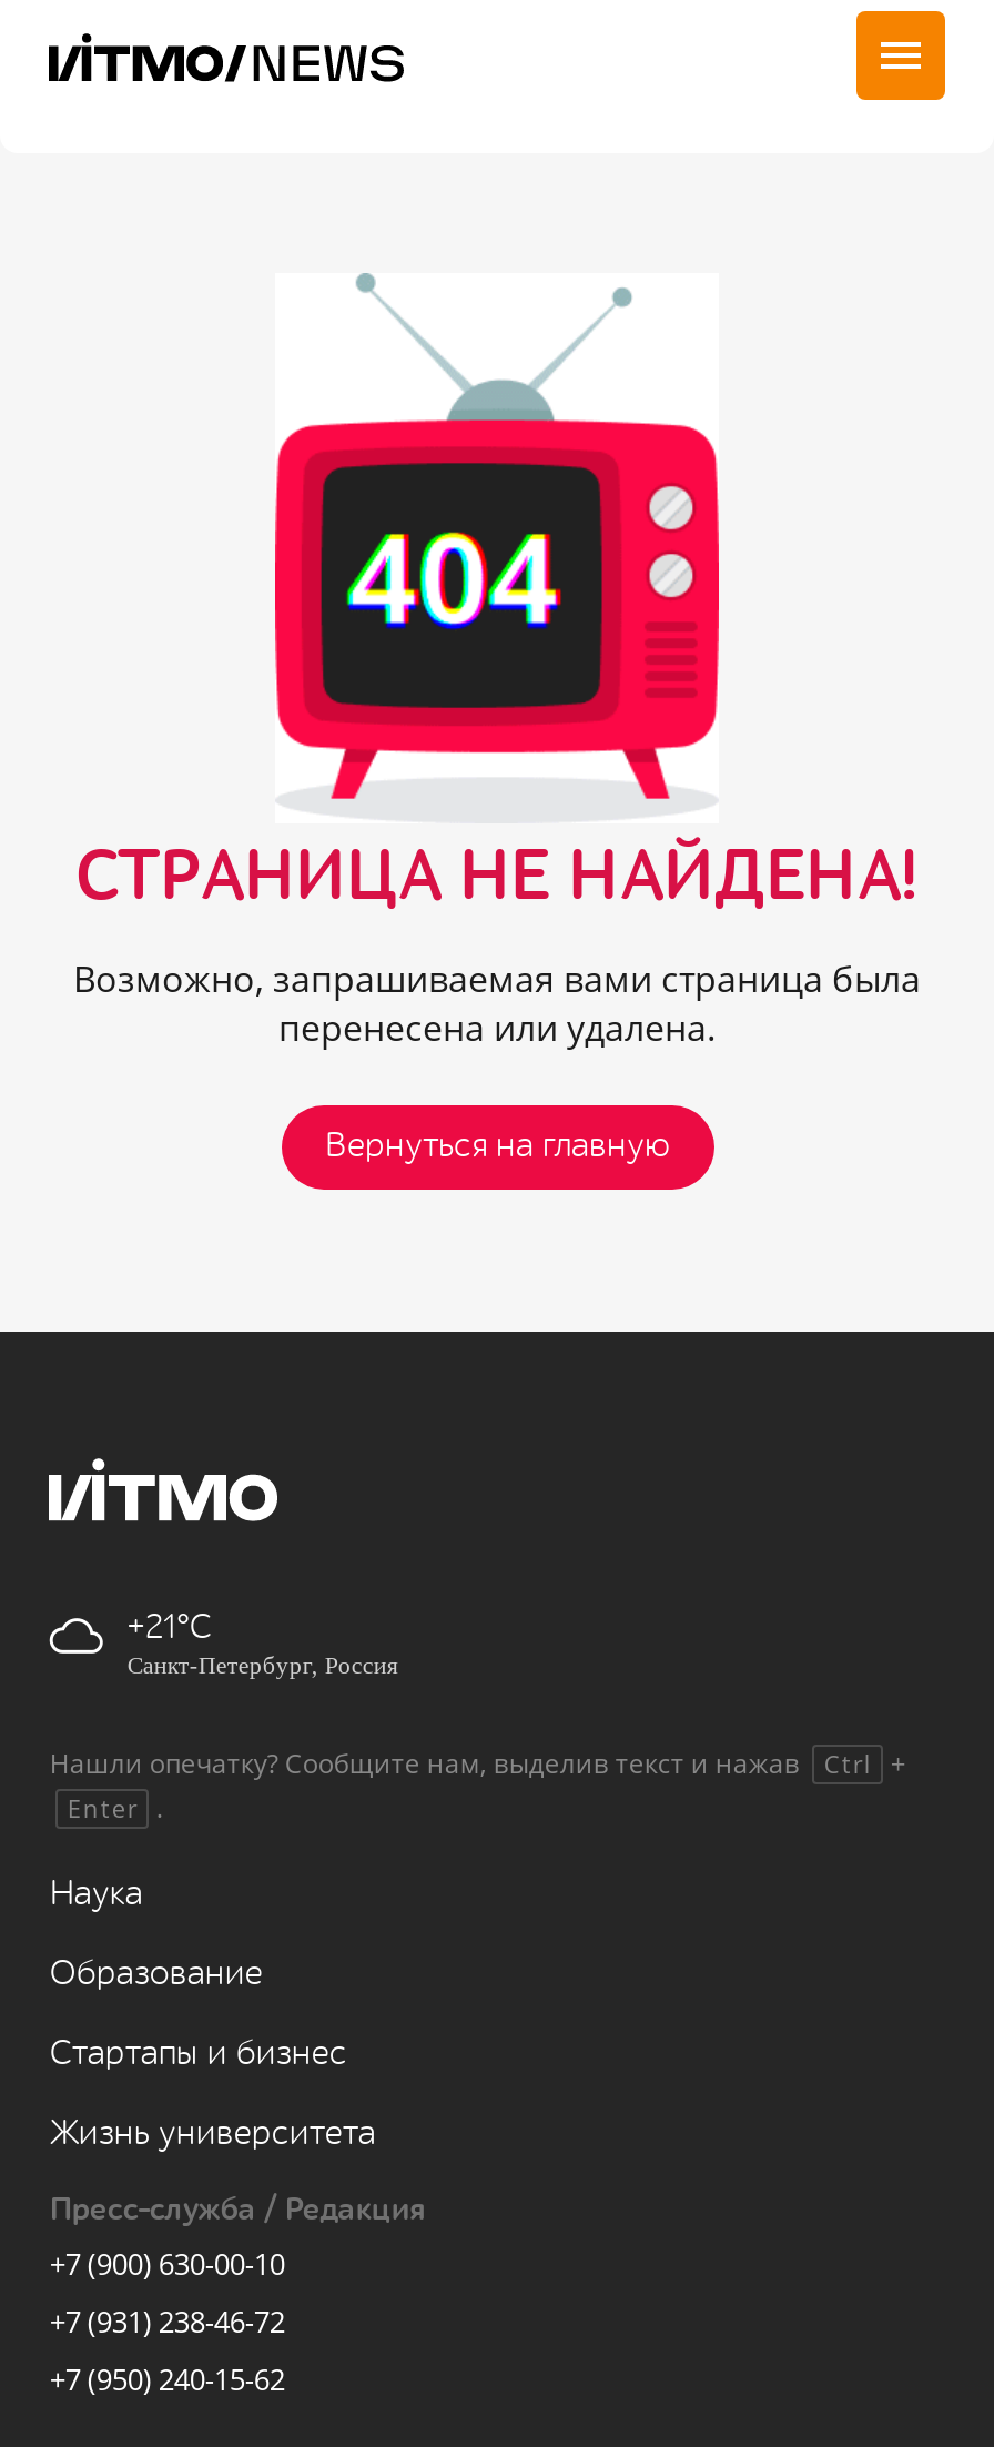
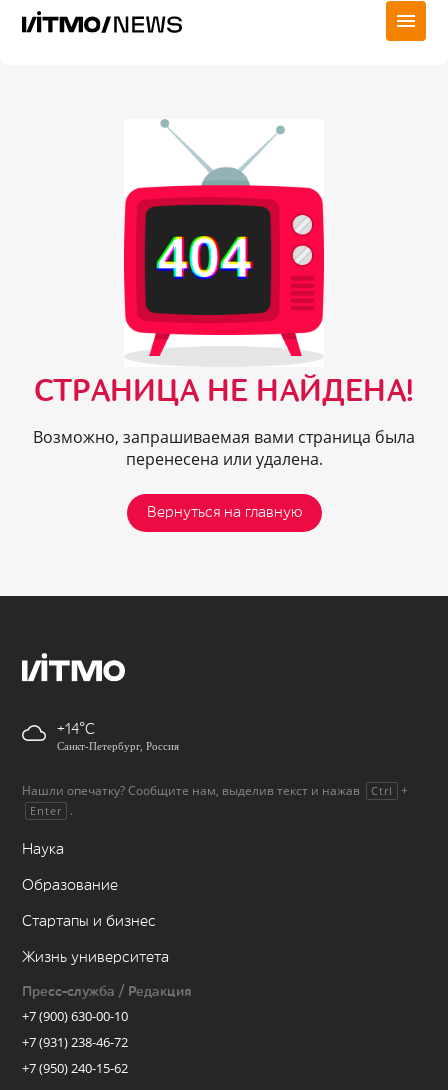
[127,1606,176,1648] +21 -> [57,720,79,739] +14

